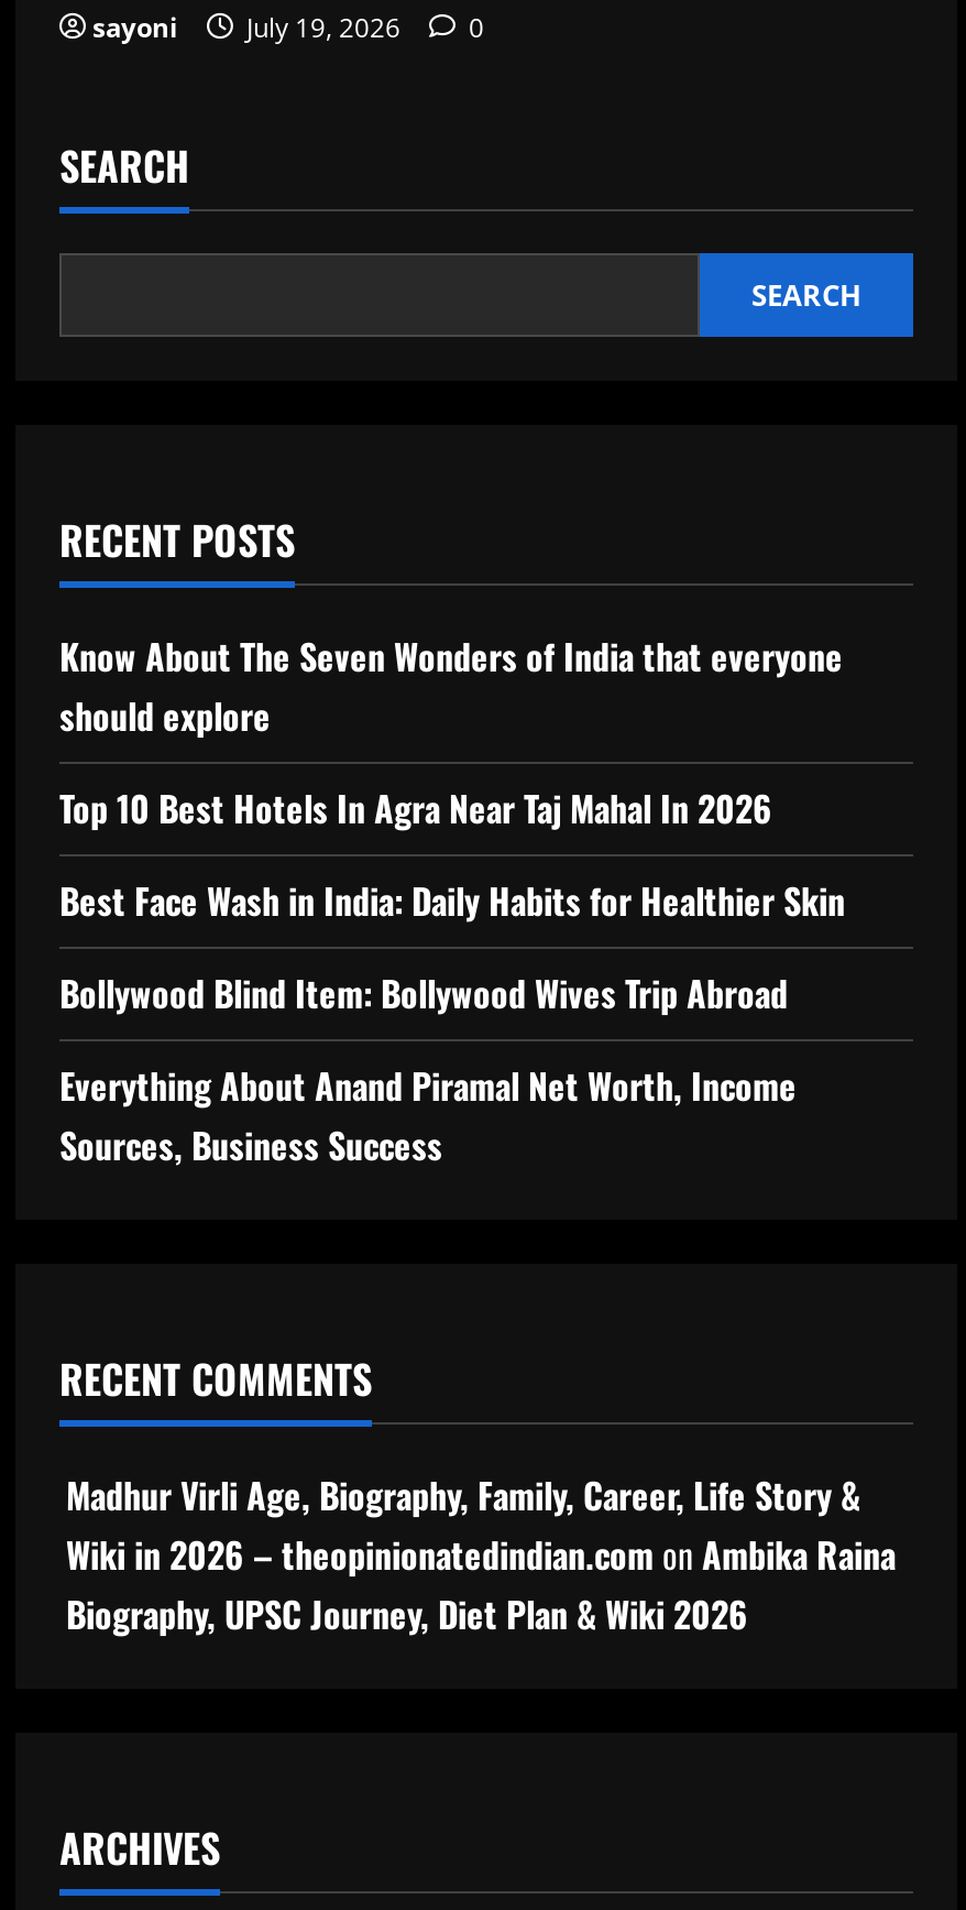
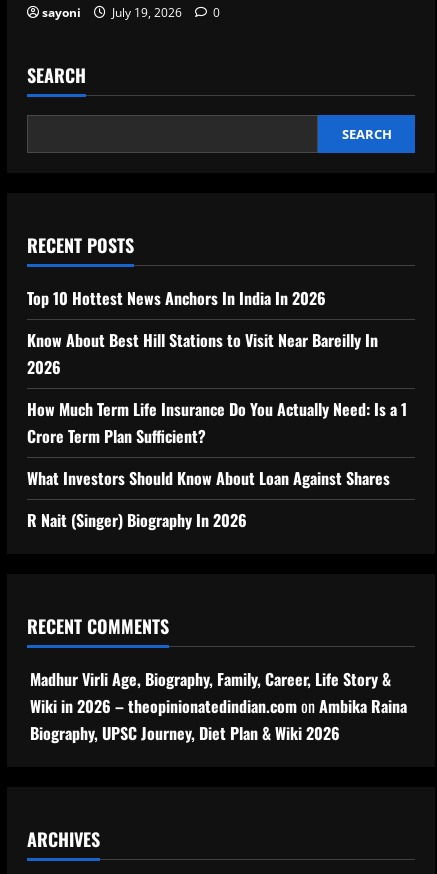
[59,630,843,742] Know About The Seven Wonders of India that everyone | should explore -> [27,286,326,310] Top 10 Hottest News Anchors In India In 2026
[59,782,772,835] Top 10 Best Hotels In Agra Near Taj Mahal In 2026 -> [27,328,378,379] Know About Best Hill Stations to Visit Near Bareilly In | 2026
[59,875,845,927] Best Face Wash in India: Daily Habits for Healthier Skin -> [27,397,407,448] How Much Term Life Insurance Do You Actually Need: Is a 1 | Crore Term Plan Sufficient?
[59,967,788,1020] Bollywood Blind Item: Bollywood Wives Trip Abroad -> [27,466,390,490] What Investors Should Know About Loan Against Shares
[59,1059,797,1172] Everything About Anand Piramal Net Worth, Income | Sources, Business Success -> [27,508,247,532] R Nait (Singer) Biography In 2026

